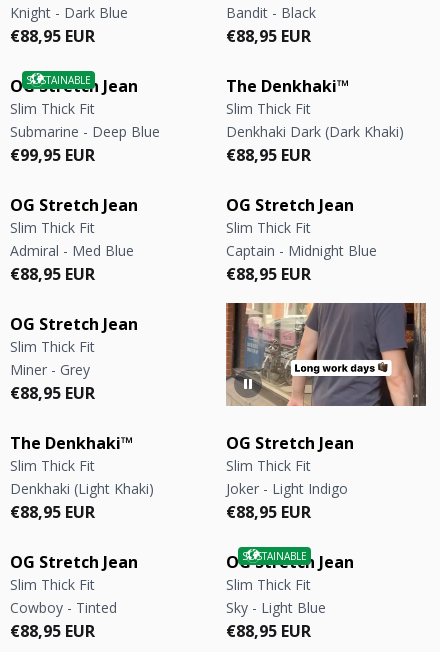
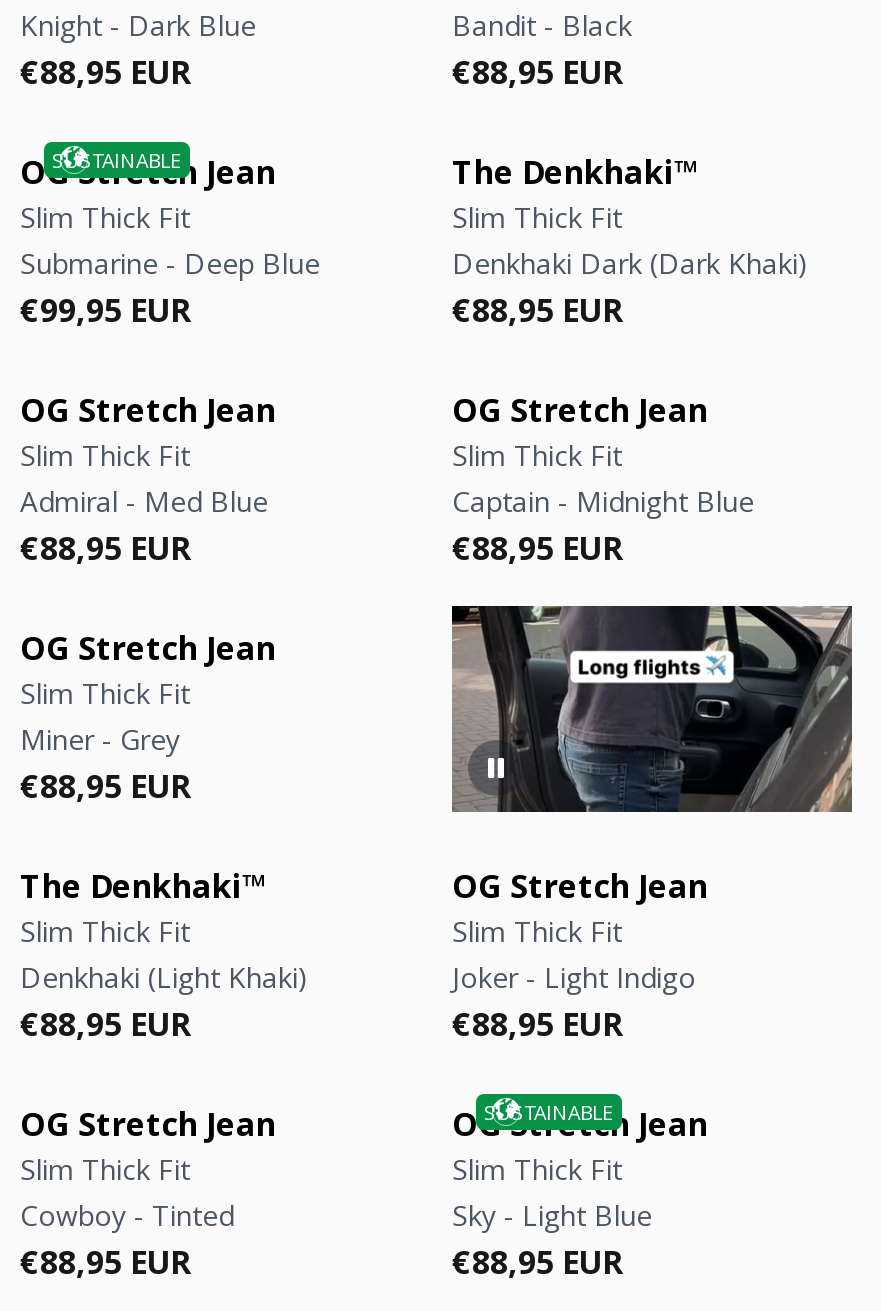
[225,302,427,407] [image] -> [450,604,852,814] [image]

